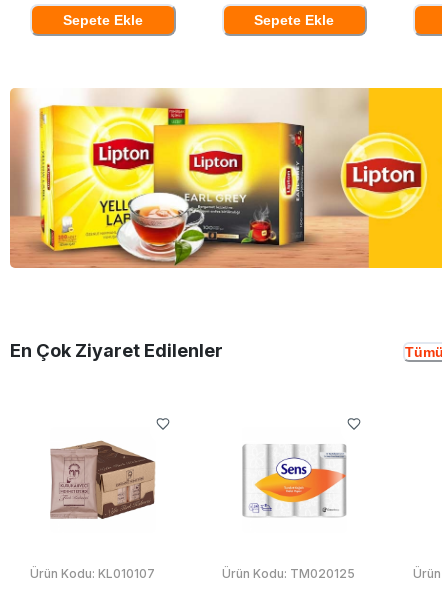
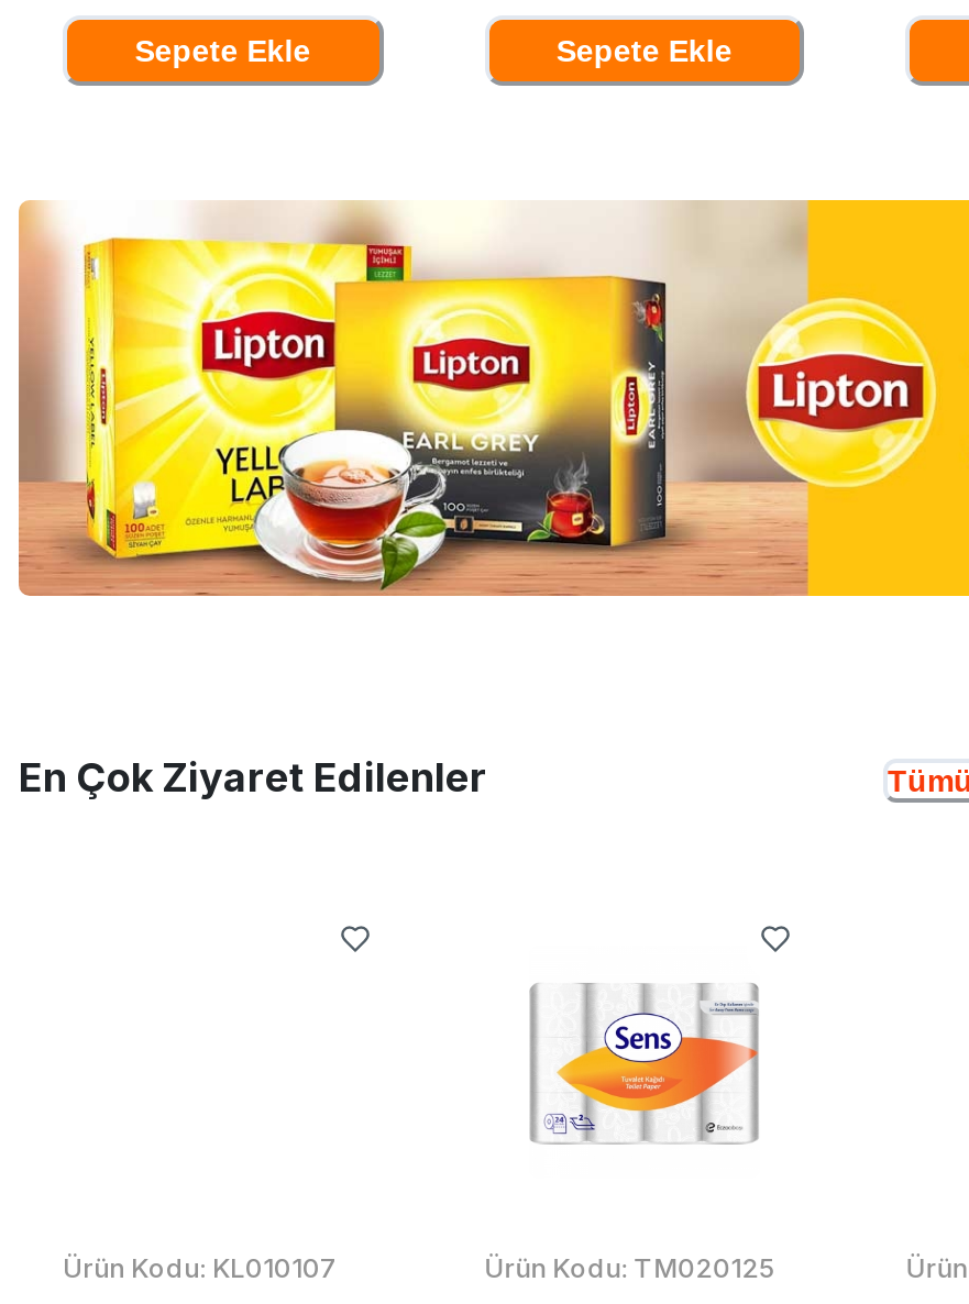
[50,440,156,520] [image] -> none

